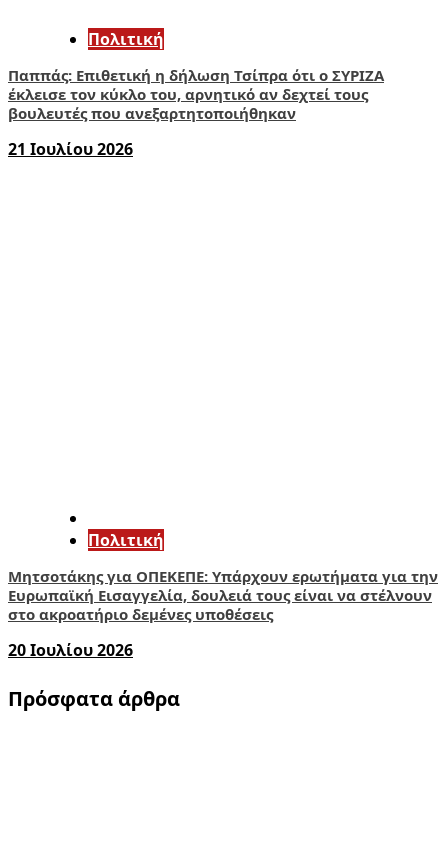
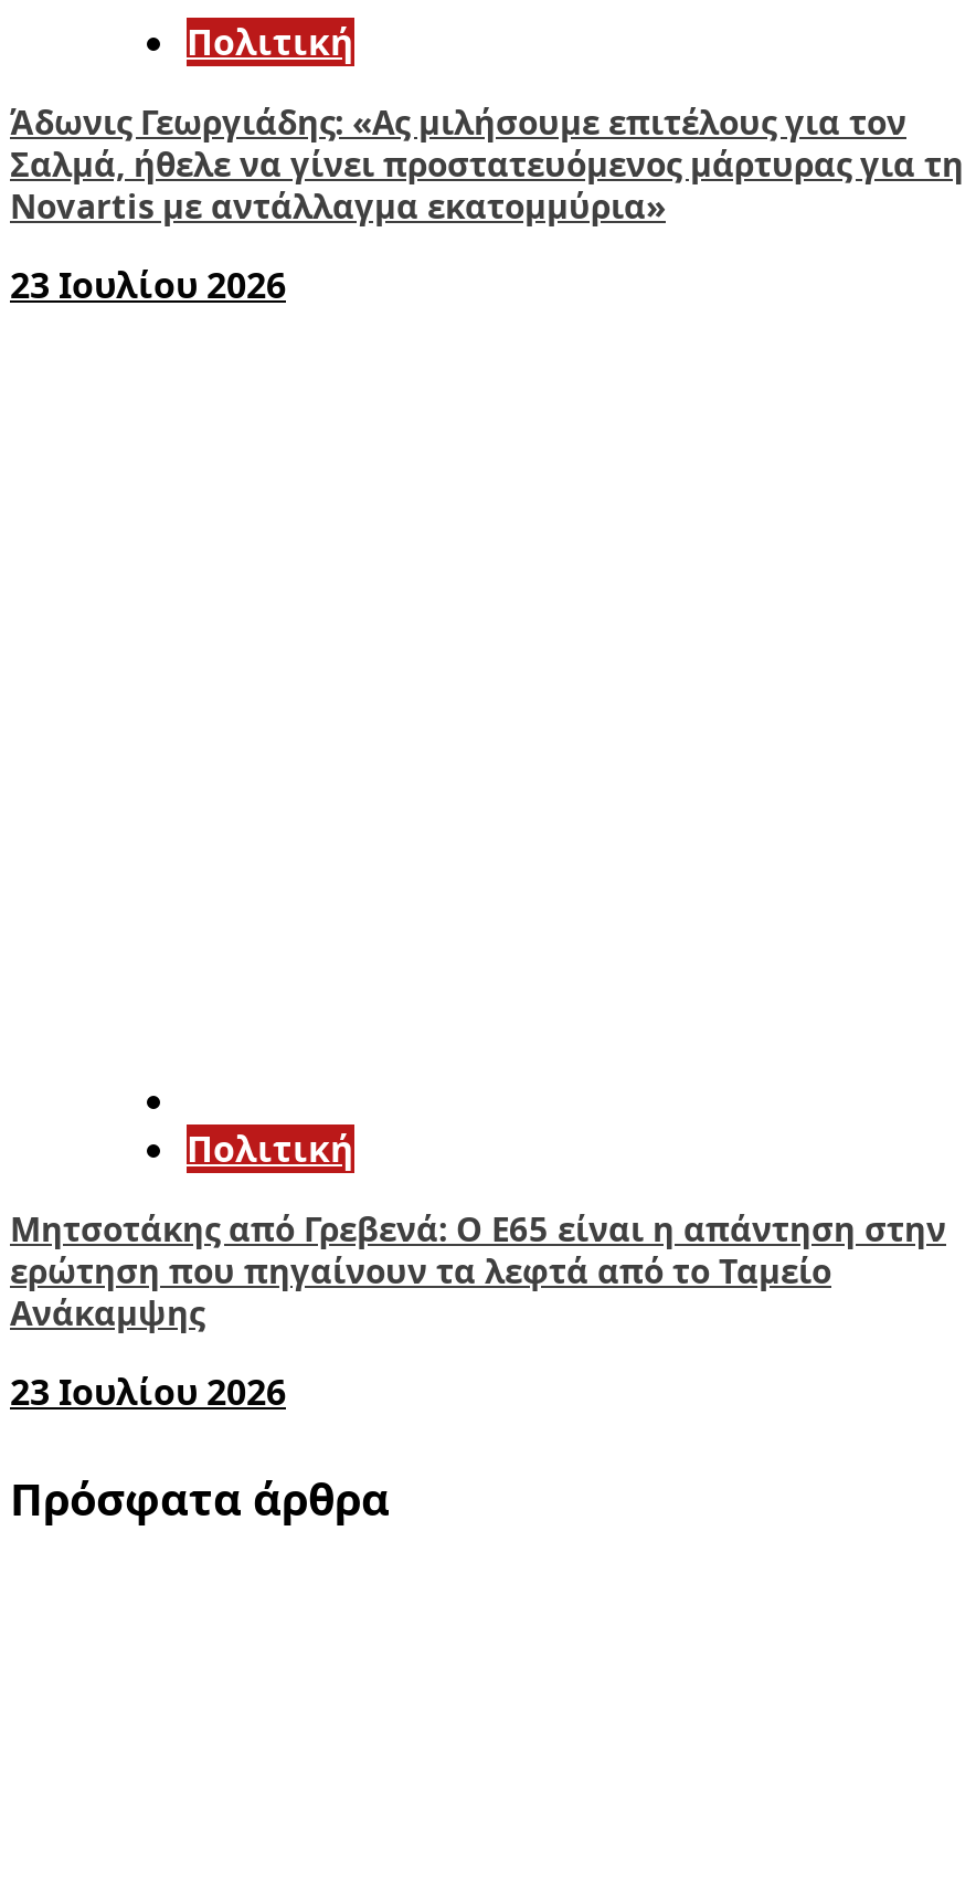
[8,65,384,123] Παππάς: Επιθετική η δήλωση Τσίπρα ότι ο ΣΥΡΙΖΑ | έκλεισε τον κύκλο του, αρνητικό αν δεχτεί τους | βουλευτές που ανεξαρτητοποιήθηκαν -> [10,99,964,227] Άδωνις Γεωργιάδης: «Ας μιλήσουμε επιτέλους για τον | Σαλμά, ήθελε να γίνει προστατευόμενος μάρτυρας για τη | Novartis με αντάλλαγμα εκατομμύρια»
[8,138,133,160] 21 Ιουλίου 2026 -> [10,260,286,309] 23 Ιουλίου 2026
[8,566,438,624] Μητσοτάκης για ΟΠΕΚΕΠΕ: Υπάρχουν ερωτήματα για την | Ευρωπαϊκή Εισαγγελία, δουλειά τους είναι να στέλνουν | στο ακροατήριο δεμένες υποθέσεις -> [10,1206,946,1334] Μητσοτάκης από Γρεβενά: Ο Ε65 είναι η απάντηση στην | ερώτηση που πηγαίνουν τα λεφτά από το Ταμείο | Ανάκαμψης
[8,639,133,661] 20 Ιουλίου 2026 -> [10,1367,286,1416] 23 Ιουλίου 2026

